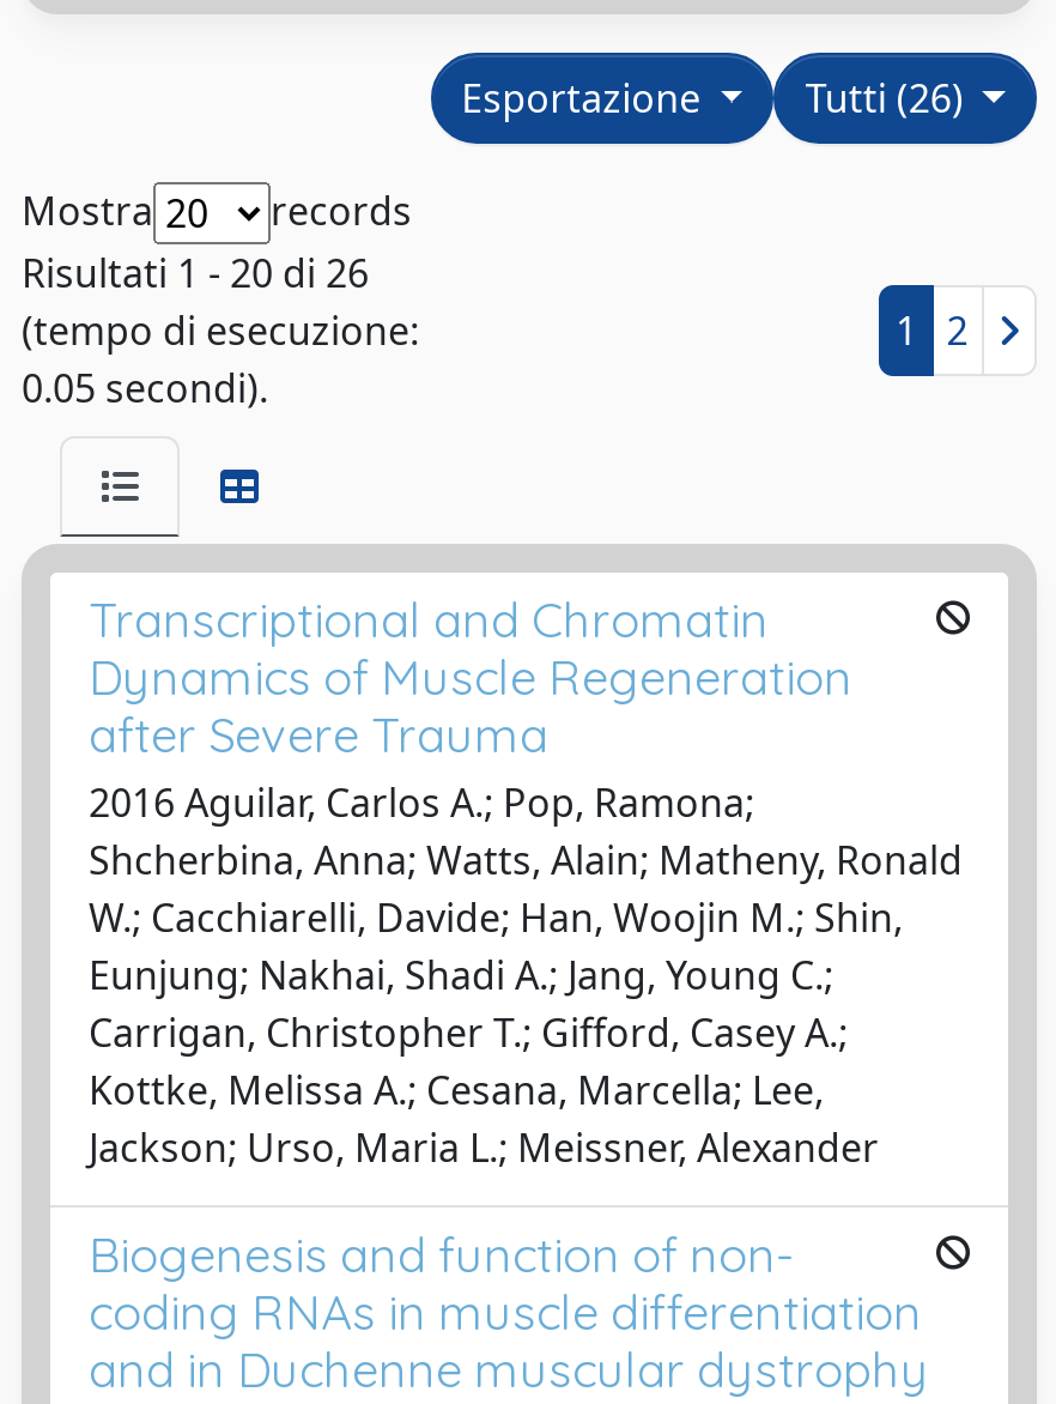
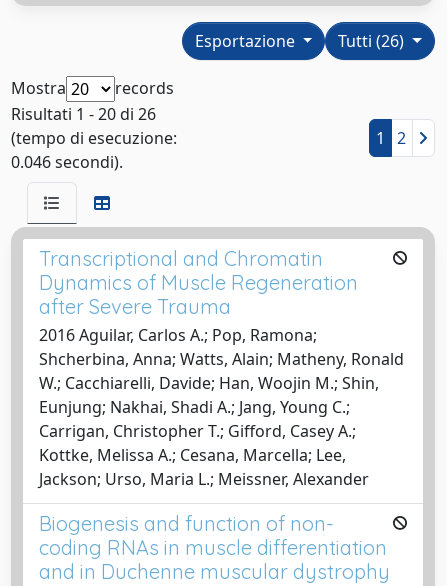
[22,361,268,414] 0.05 secondi). -> [11,151,123,173] 0.046 secondi).

